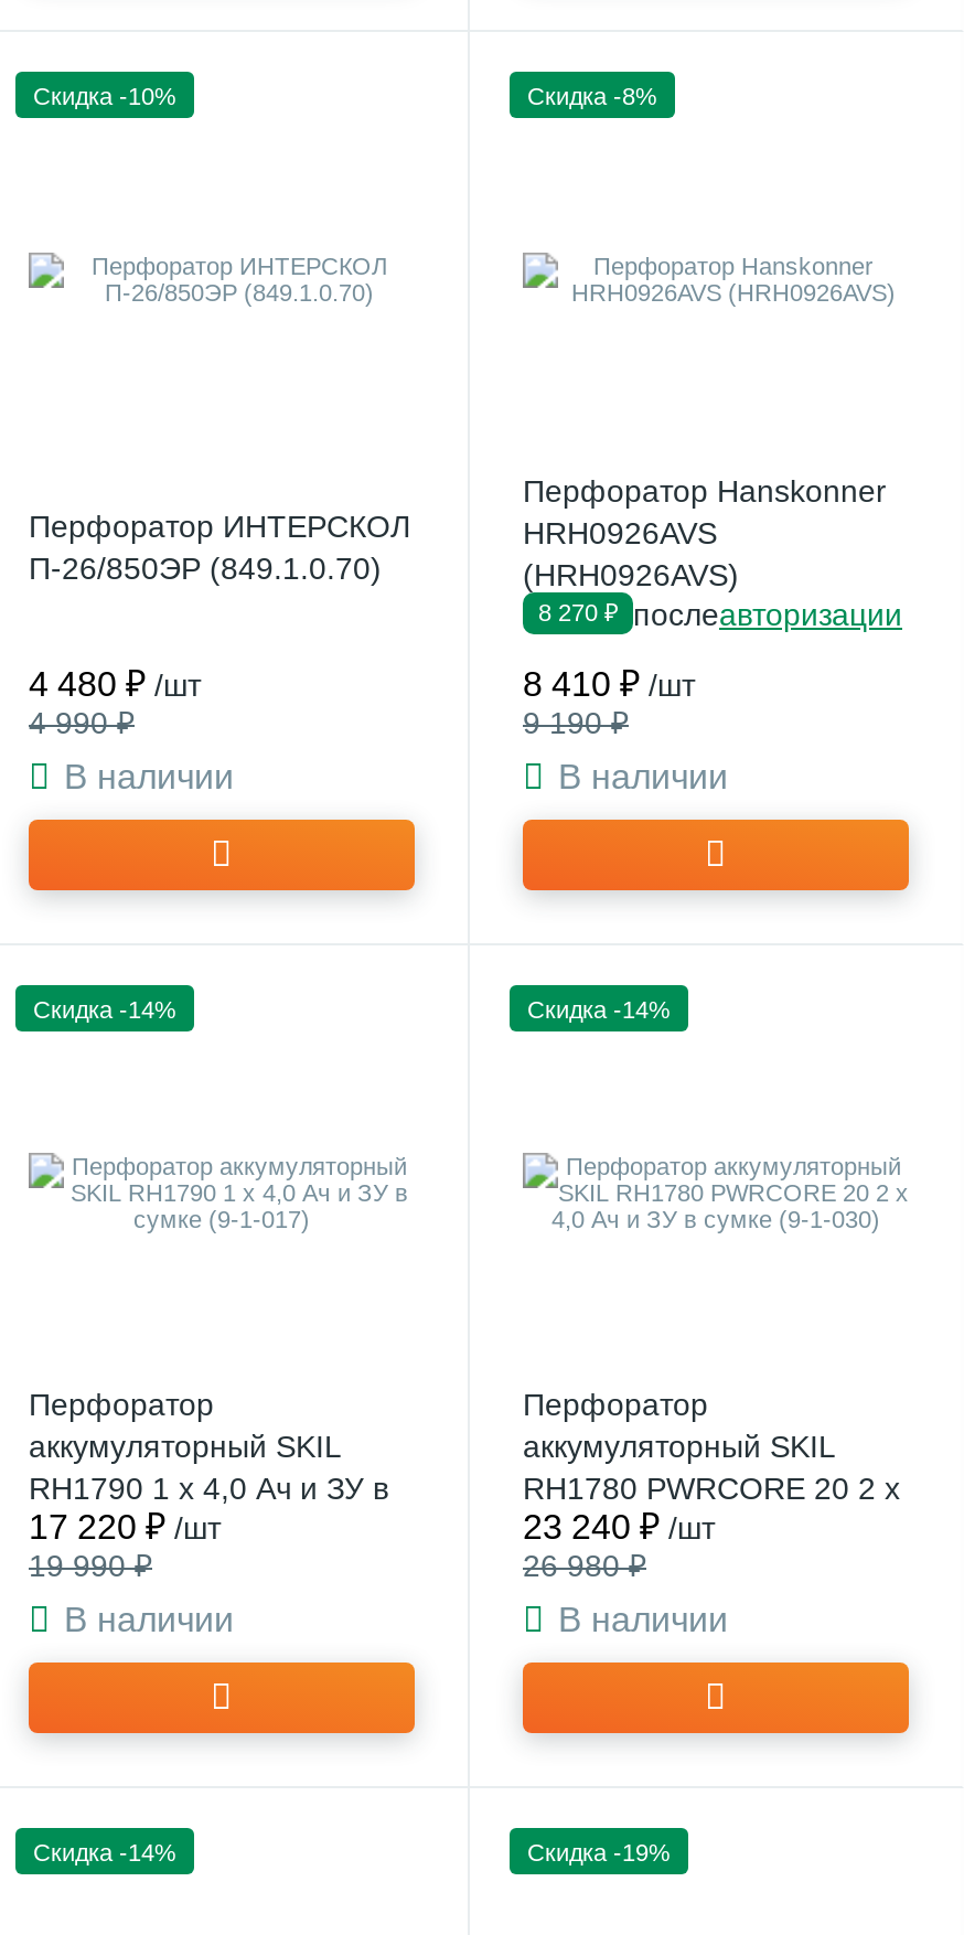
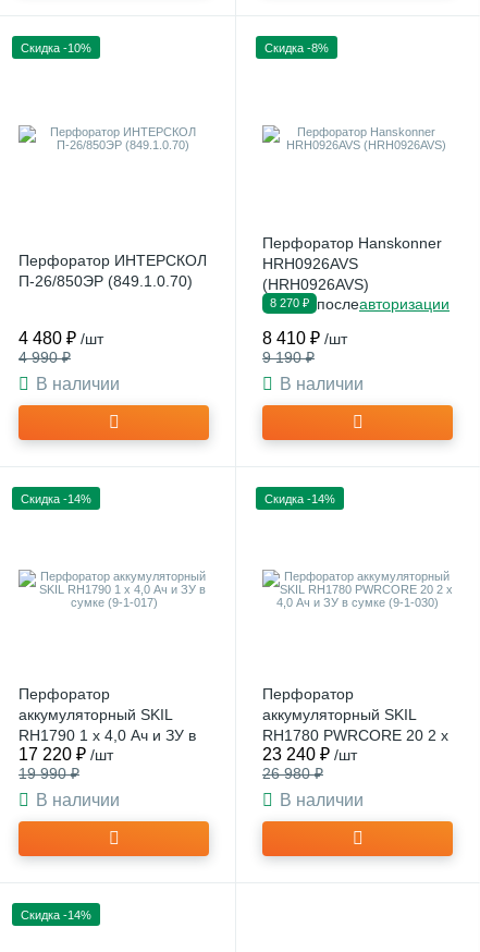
[527,1839,671,1865] Скидка -19% -> none

